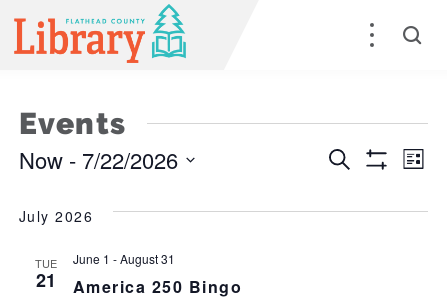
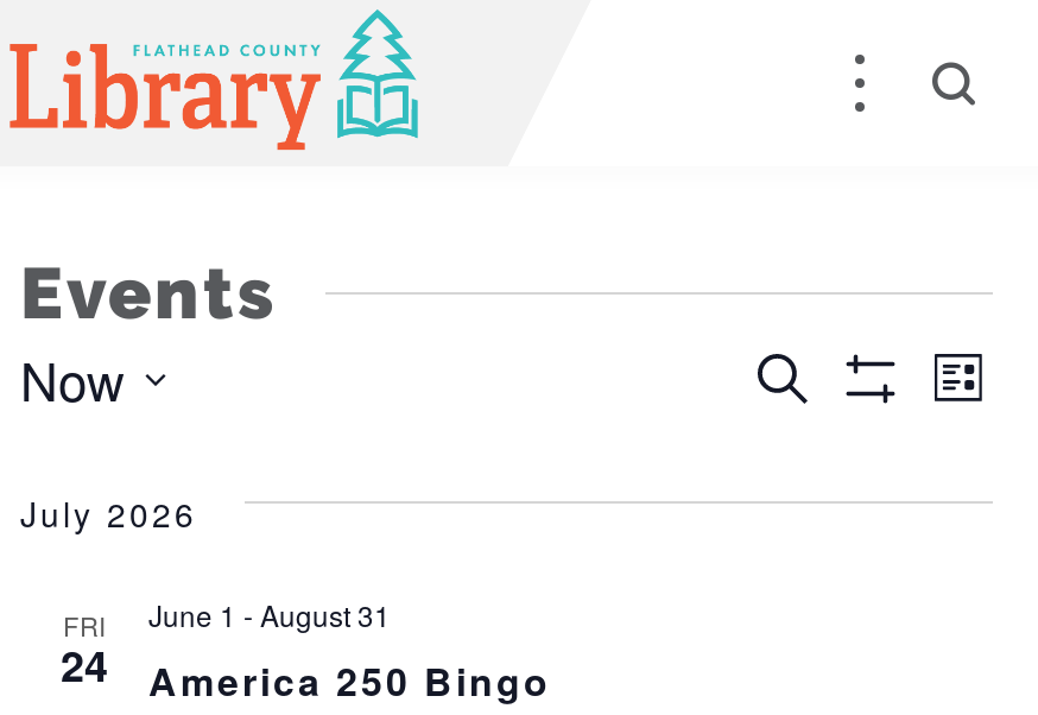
[18,144,177,175] Now - 7/22/2026 -> [20,342,125,416] Now
[34,255,56,293] TUE | 21 -> [61,606,108,696] FRI | 24

